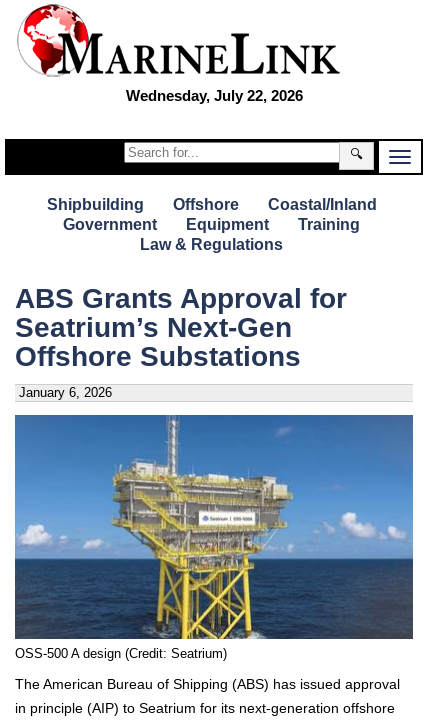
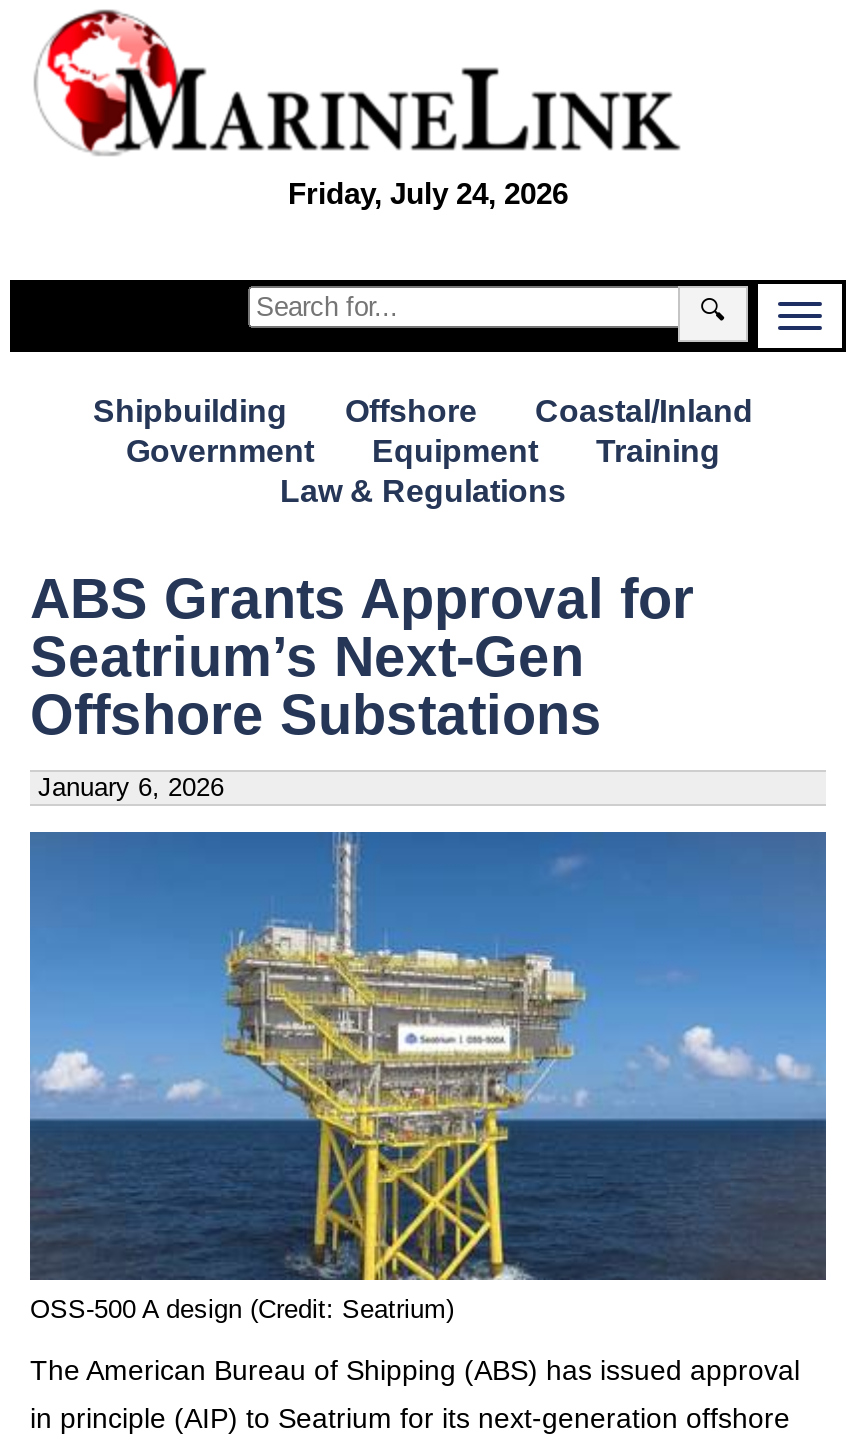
[125,87,302,104] Wednesday, July 22, 2026 -> [288,176,568,210] Friday, July 24, 2026

